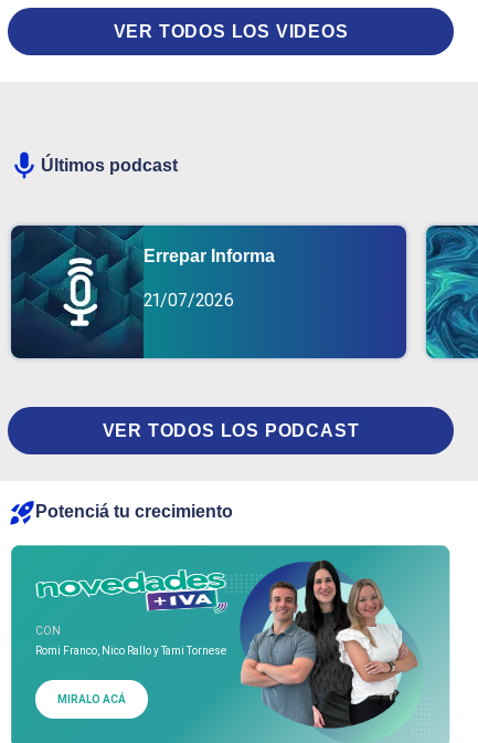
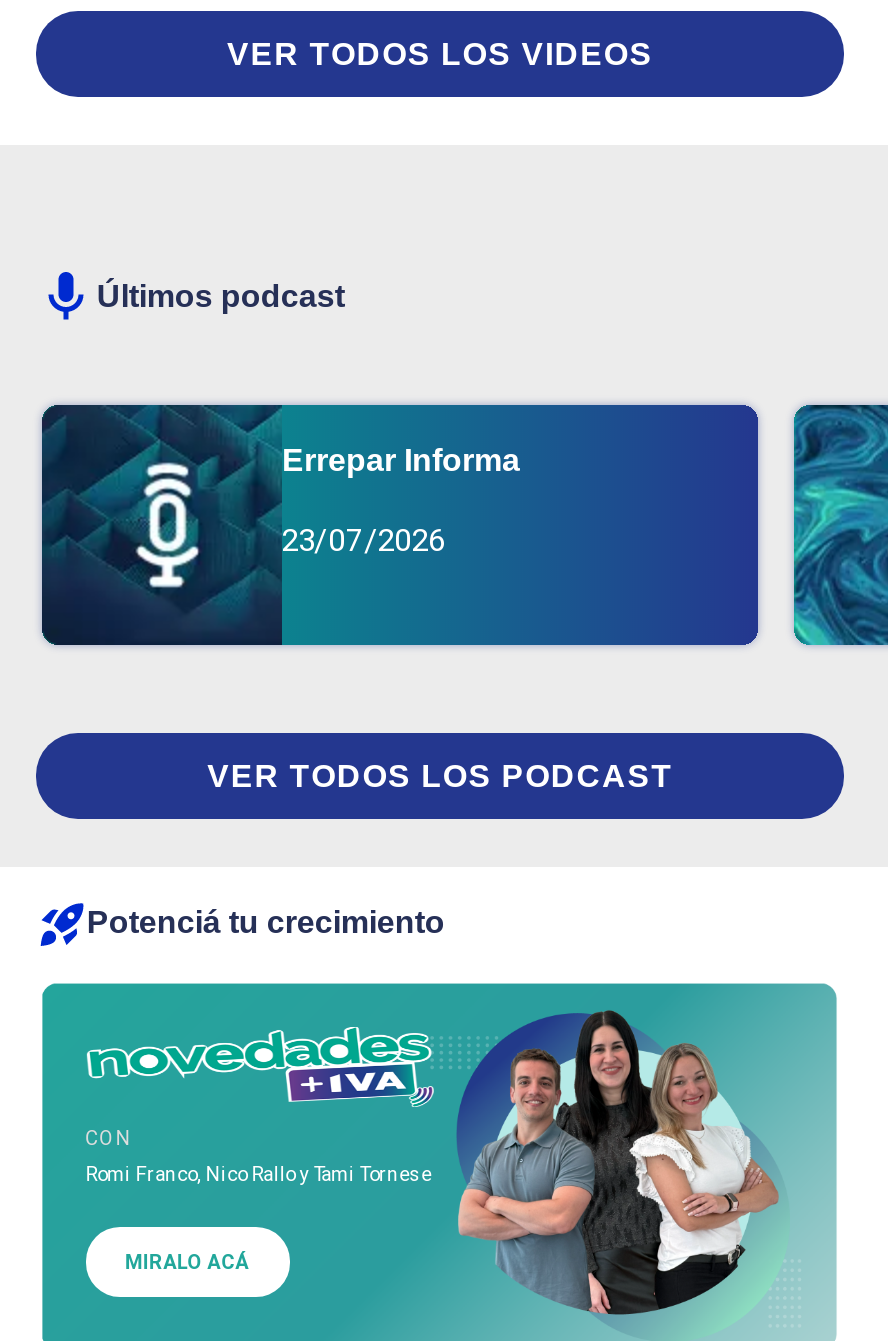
[144,289,234,310] 21/07/2026 -> [282,521,448,559] 23/07/2026

